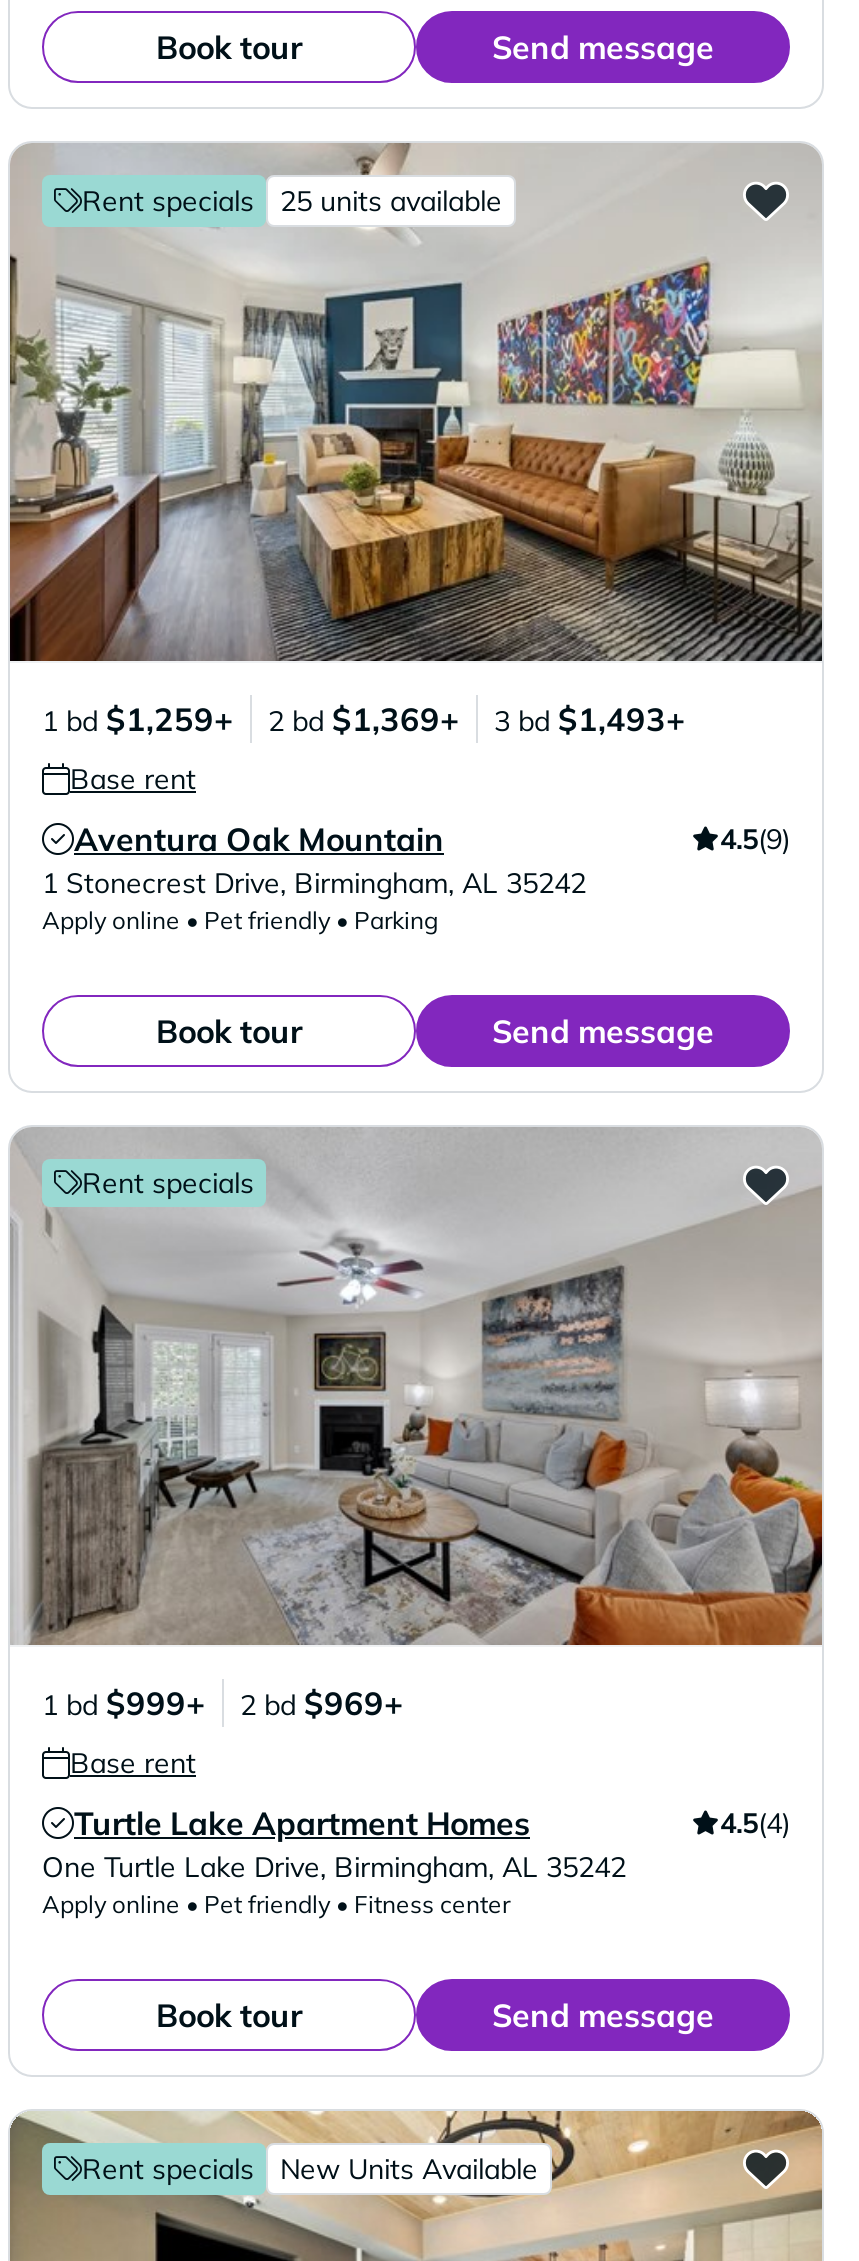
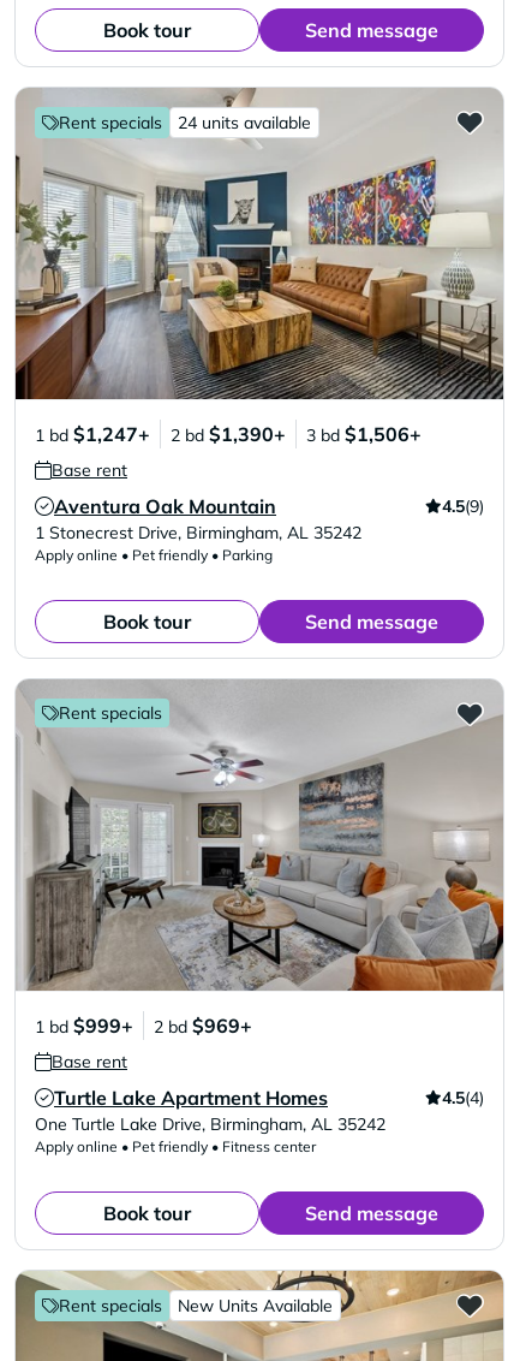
[280,183,502,219] 25 units available -> [178,112,311,133] 24 units available
[42,699,234,739] 1 bd $1,259+ -> [35,422,150,446] 1 bd $1,247+
[268,699,460,739] 2 bd $1,369+ -> [171,422,286,446] 2 bd $1,390+
[494,699,686,739] 3 bd $1,493+ -> [306,422,422,446] 3 bd $1,506+

